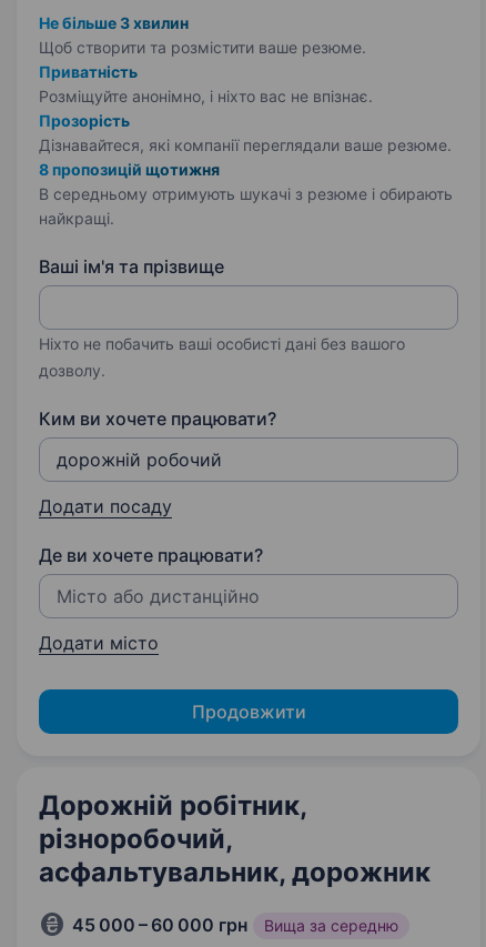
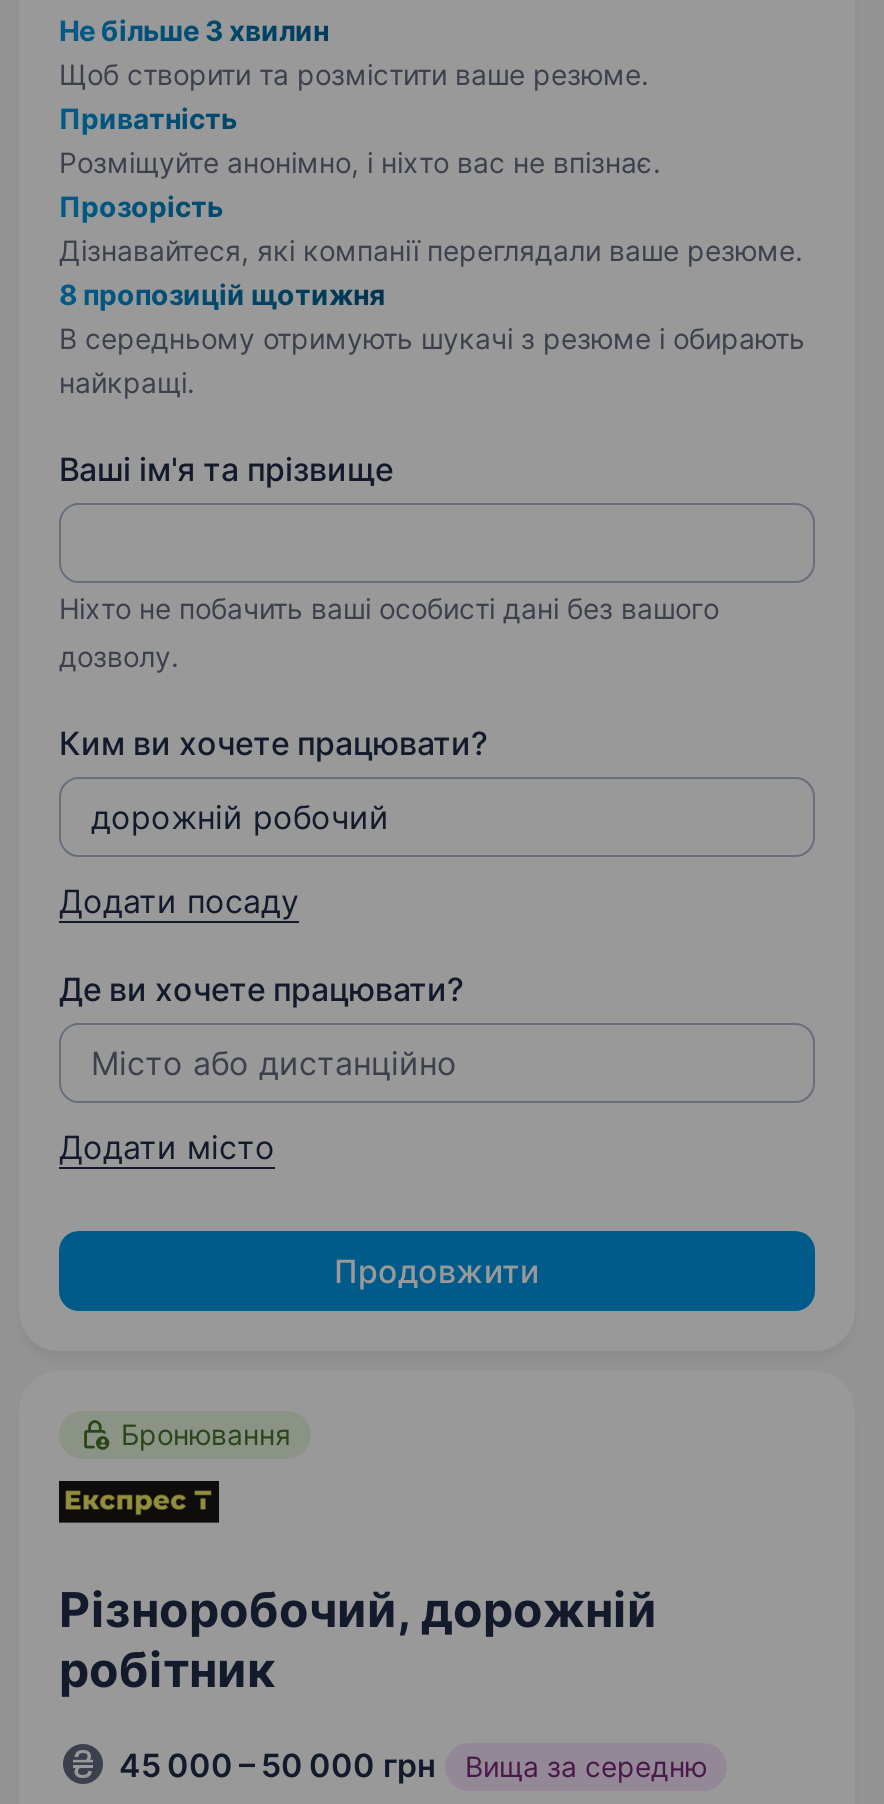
[39,789,431,936] Дорожній робітник, | різноробочий, | асфальтувальник, дорожник | 45 000 – 60 000 грн -> [59,1417,657,1785] Бронювання | Різноробочий, дорожній | робітник | 45 000 – 50 000 грн

